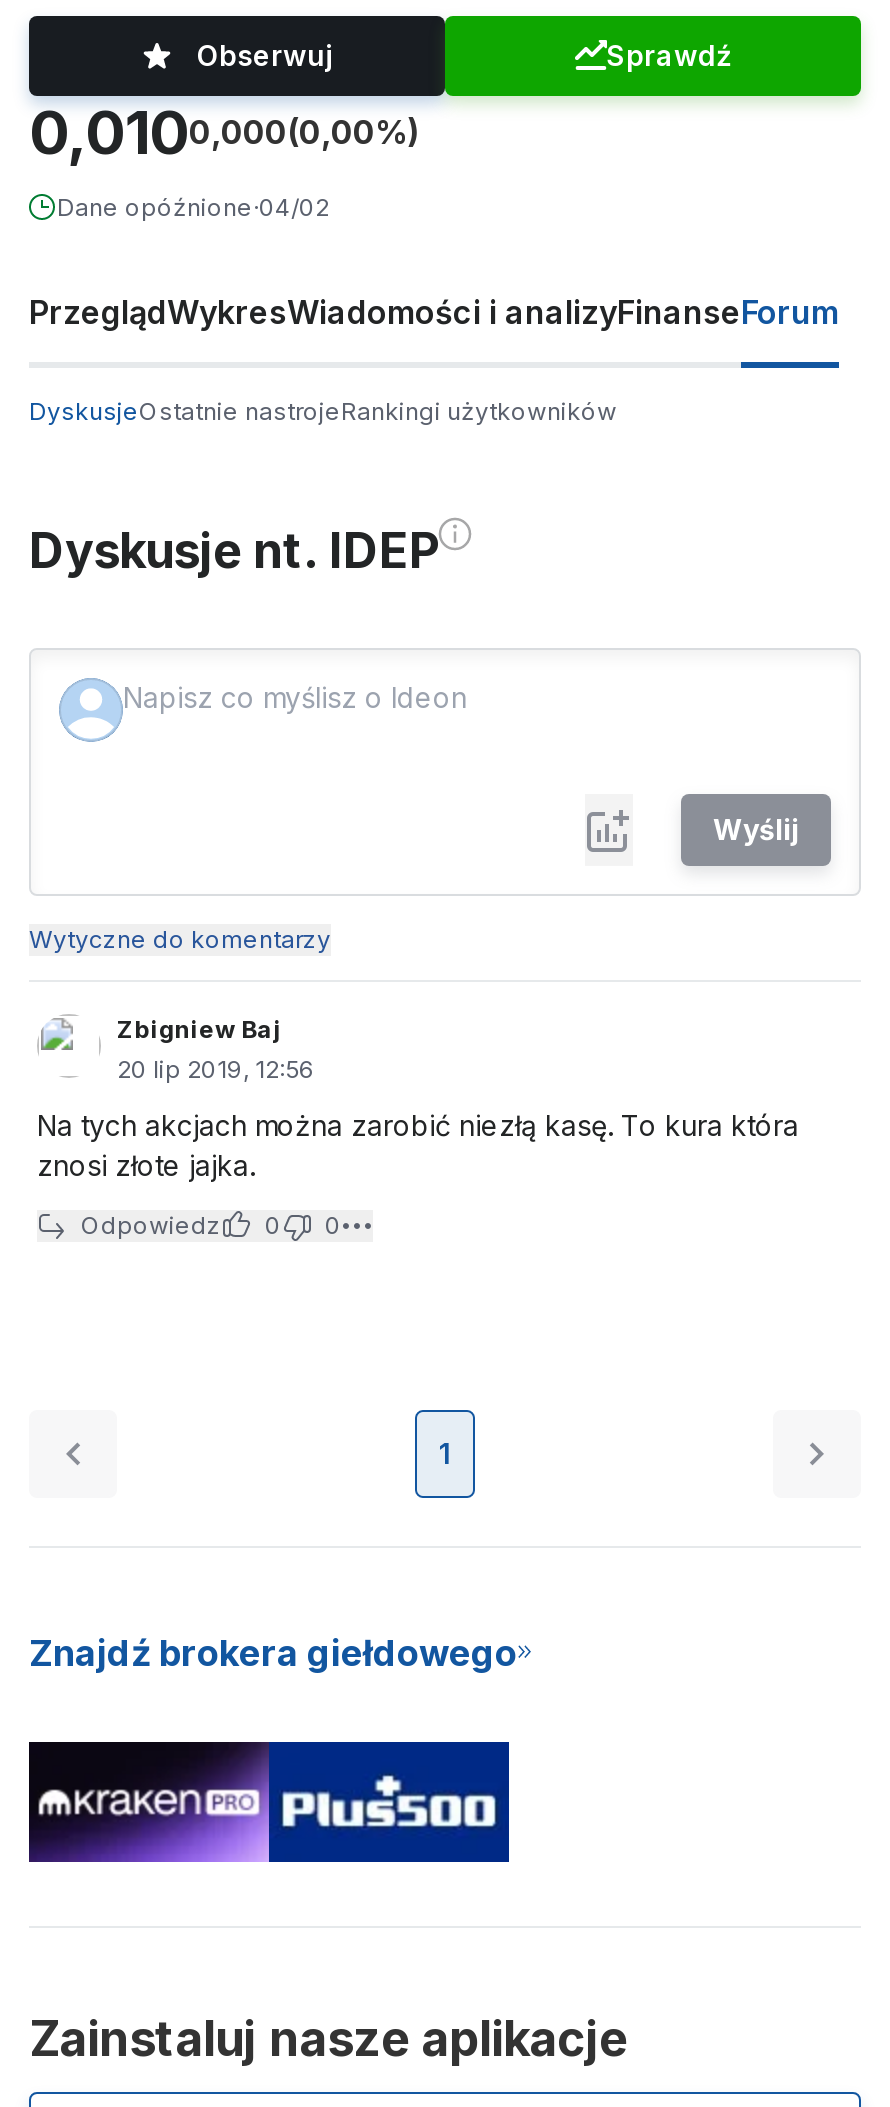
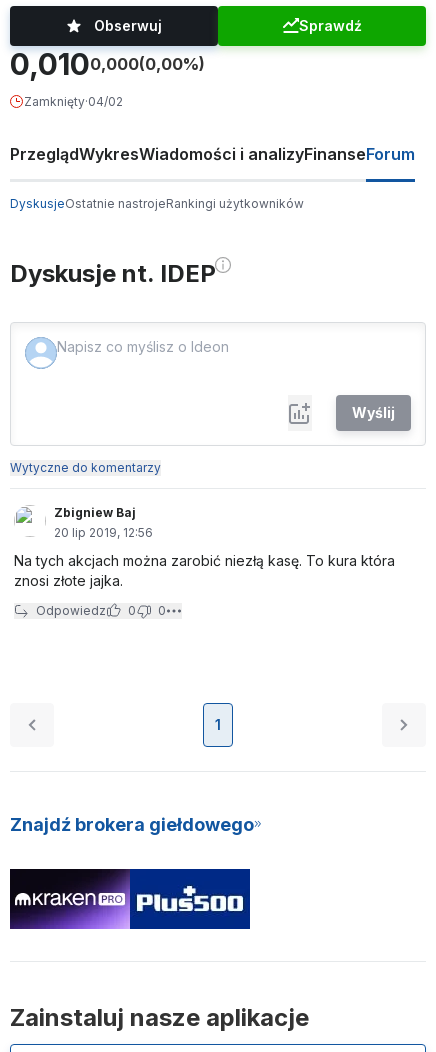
[57,192,329,222] Dane opóźnione·04/02 -> [24,94,123,109] Zamknięty·04/02

